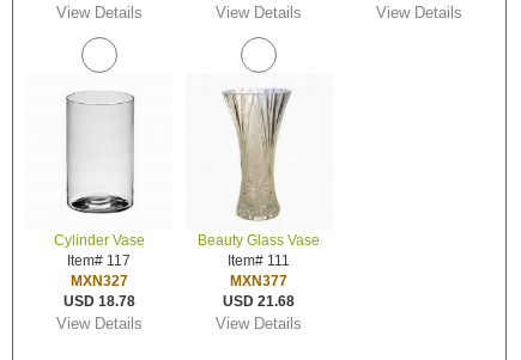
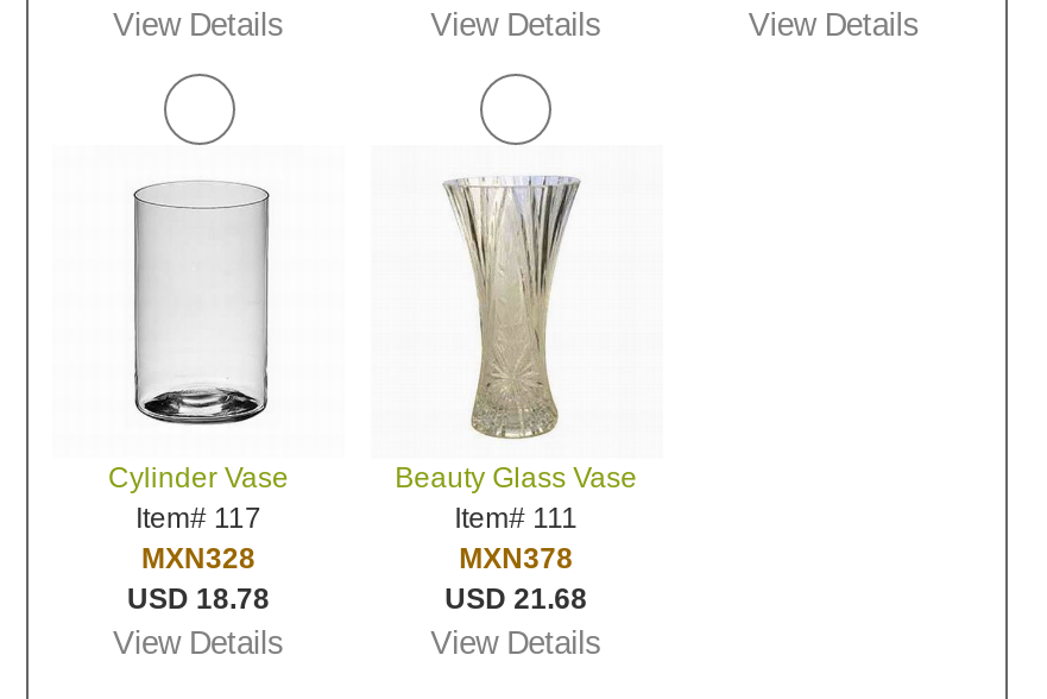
[70,273,128,289] MXN327 -> [141,542,256,575] MXN328
[230,273,288,289] MXN377 -> [459,542,573,575] MXN378

